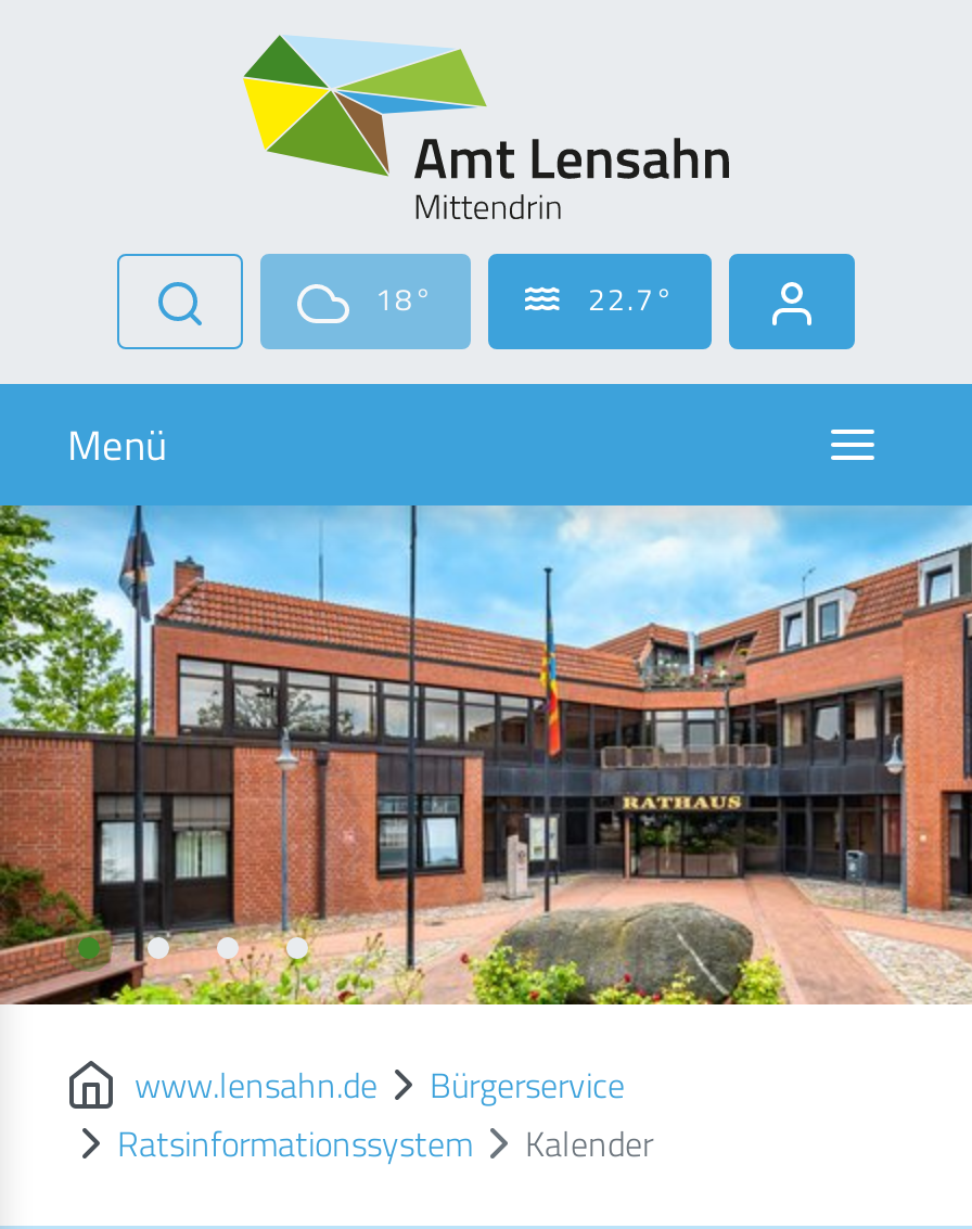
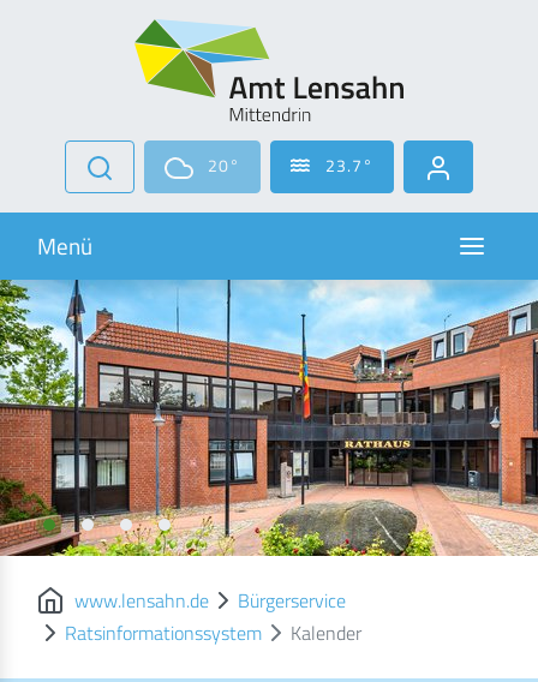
[375,276,434,322] 18° -> [208,153,240,178] 20°
[588,276,675,322] 22.7° -> [325,153,373,178] 23.7°

